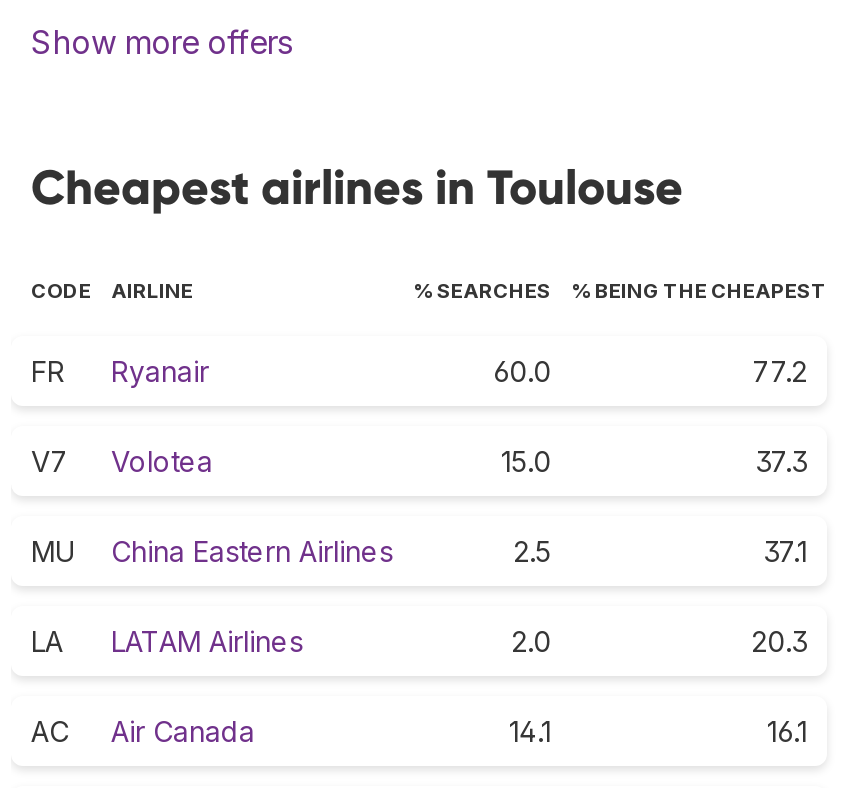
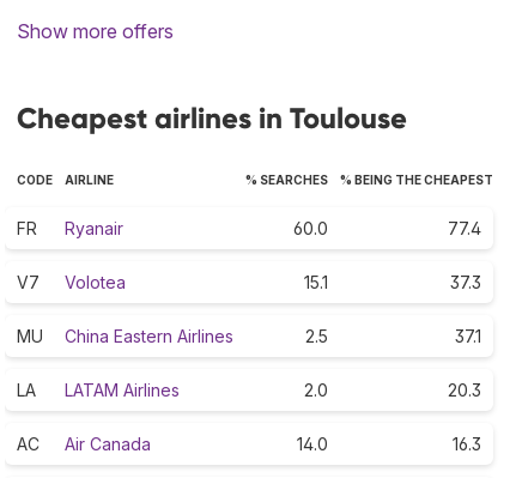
[753,353,807,387] 77.2 -> [448,218,481,238] 77.4
[501,443,551,477] 15.0 -> [304,272,328,292] 15.1
[509,713,551,747] 14.1 -> [297,433,328,454] 14.0
[767,713,807,747] 16.1 -> [453,433,481,454] 16.3

